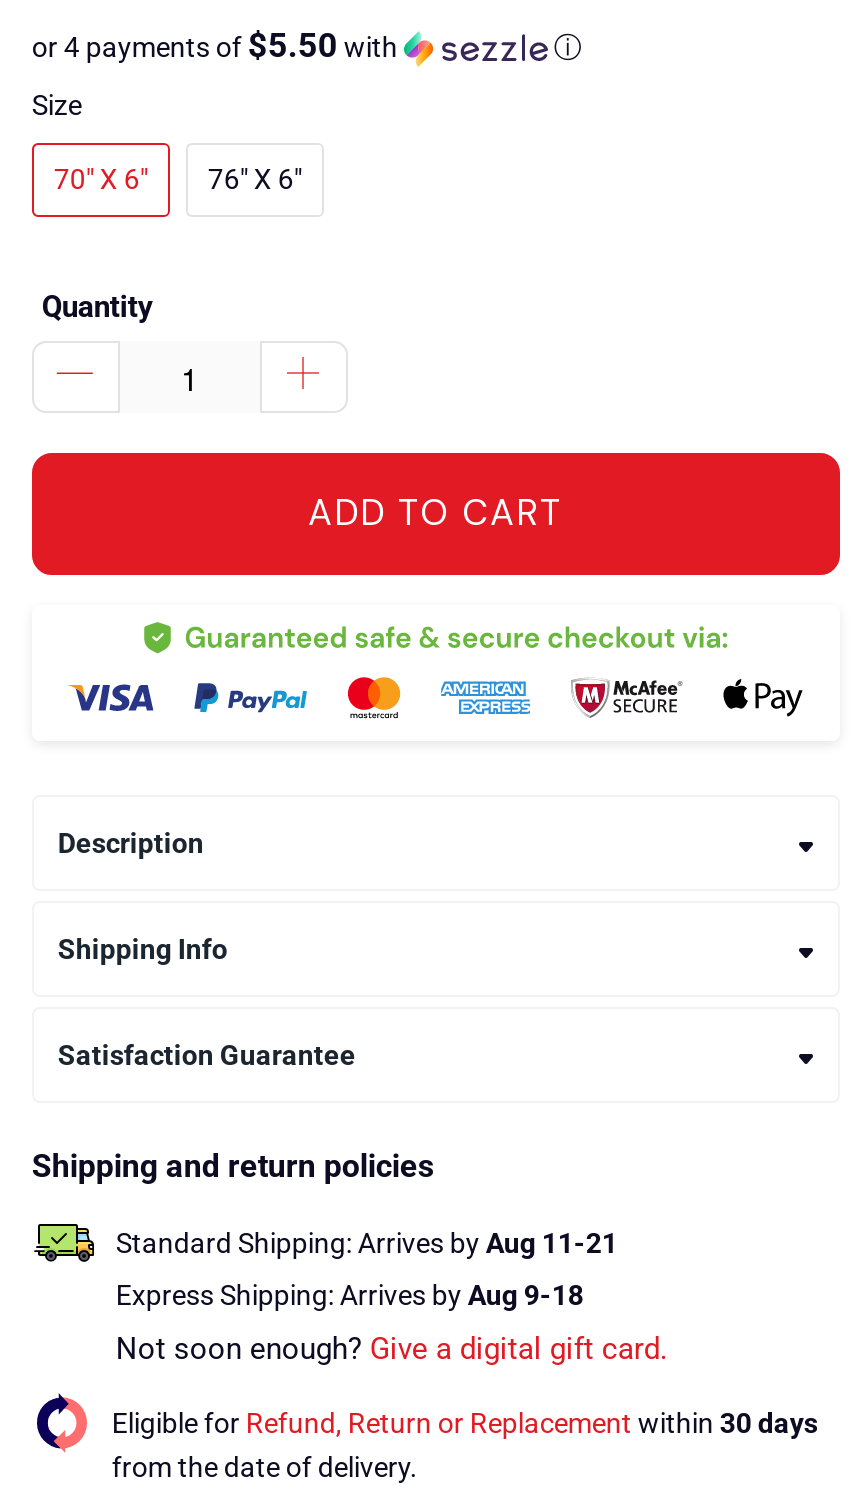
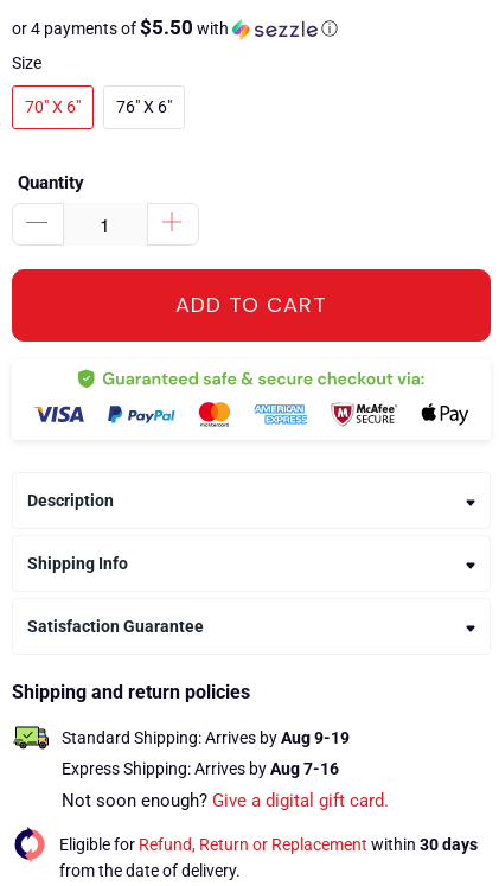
[116,1226,618,1258] Standard Shipping: Arrives by Aug 11-21 -> [61,728,349,747] Standard Shipping: Arrives by Aug 9-19
[116,1278,584,1310] Express Shipping: Arrives by Aug 9-18 -> [61,759,339,778] Express Shipping: Arrives by Aug 7-16

